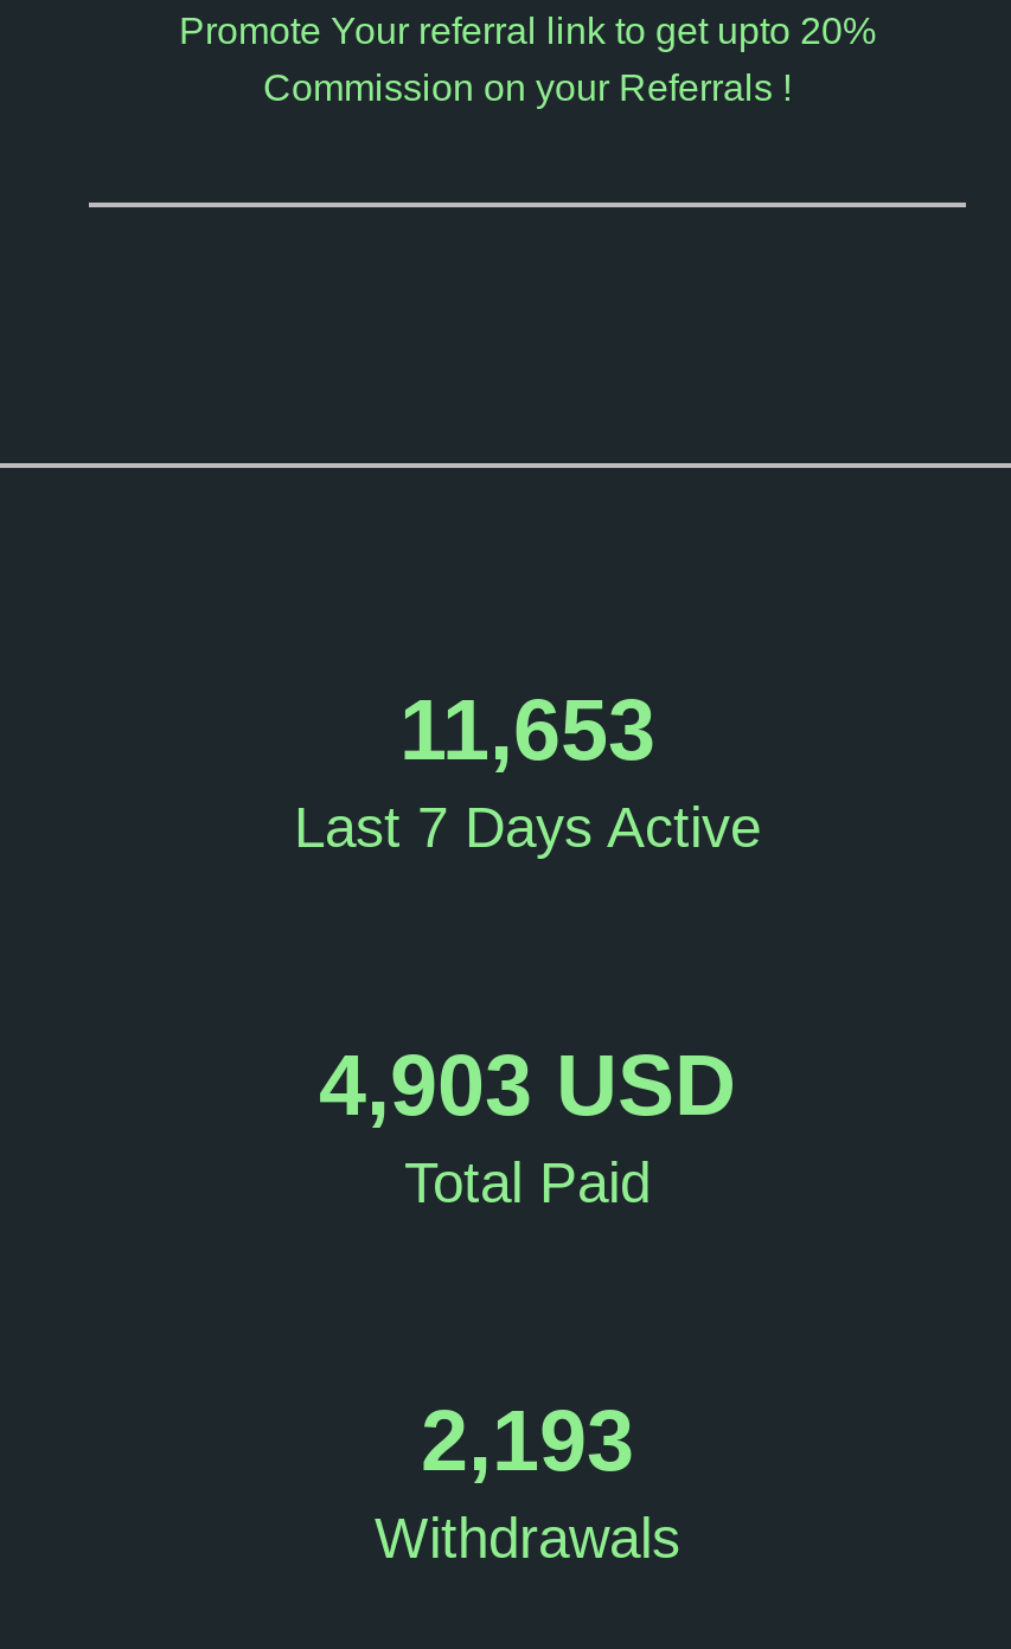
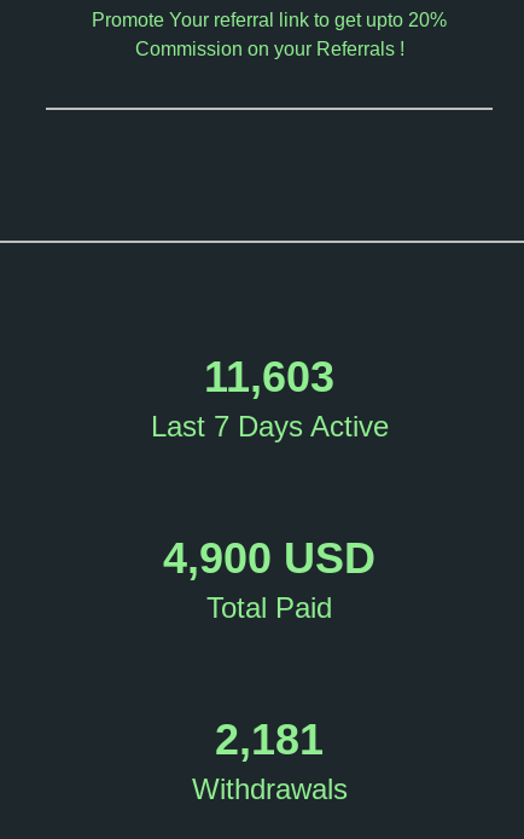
[399,682,655,779] 11,653 -> [204,352,334,402] 11,603
[319,1037,736,1134] 4,903 USD -> [163,533,375,583] 4,900 USD
[421,1392,634,1490] 2,193 -> [215,715,324,764] 2,181

